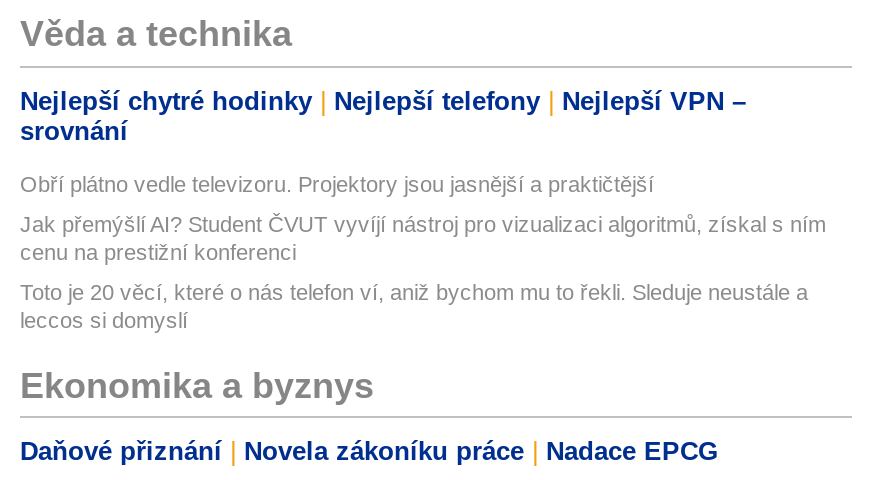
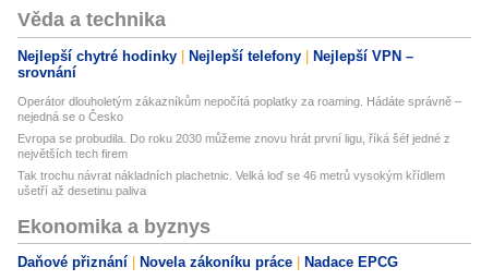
[20,172,654,196] Obří plátno vedle televizoru. Projektory jsou jasnější a praktičtější -> [17,95,461,123] Operátor dlouholetým zákazníkům nepočítá poplatky za roaming. Hádáte správně – | nejedná se o Česko
[20,212,826,264] Jak přemýšlí AI? Student ČVUT vyvíjí nástroj pro vizualizaci algoritmů, získal s ním | cenu na prestižní konferenci -> [17,132,450,160] Evropa se probudila. Do roku 2030 můžeme znovu hrát první ligu, říká šéf jedné z | největších tech firem
[20,280,808,332] Toto je 20 věcí, které o nás telefon ví, aniž bychom mu to řekli. Sleduje neustále a | leccos si domyslí -> [17,169,445,197] Tak trochu návrat nákladních plachetnic. Velká loď se 46 metrů vysokým křídlem | ušetří až desetinu paliva

